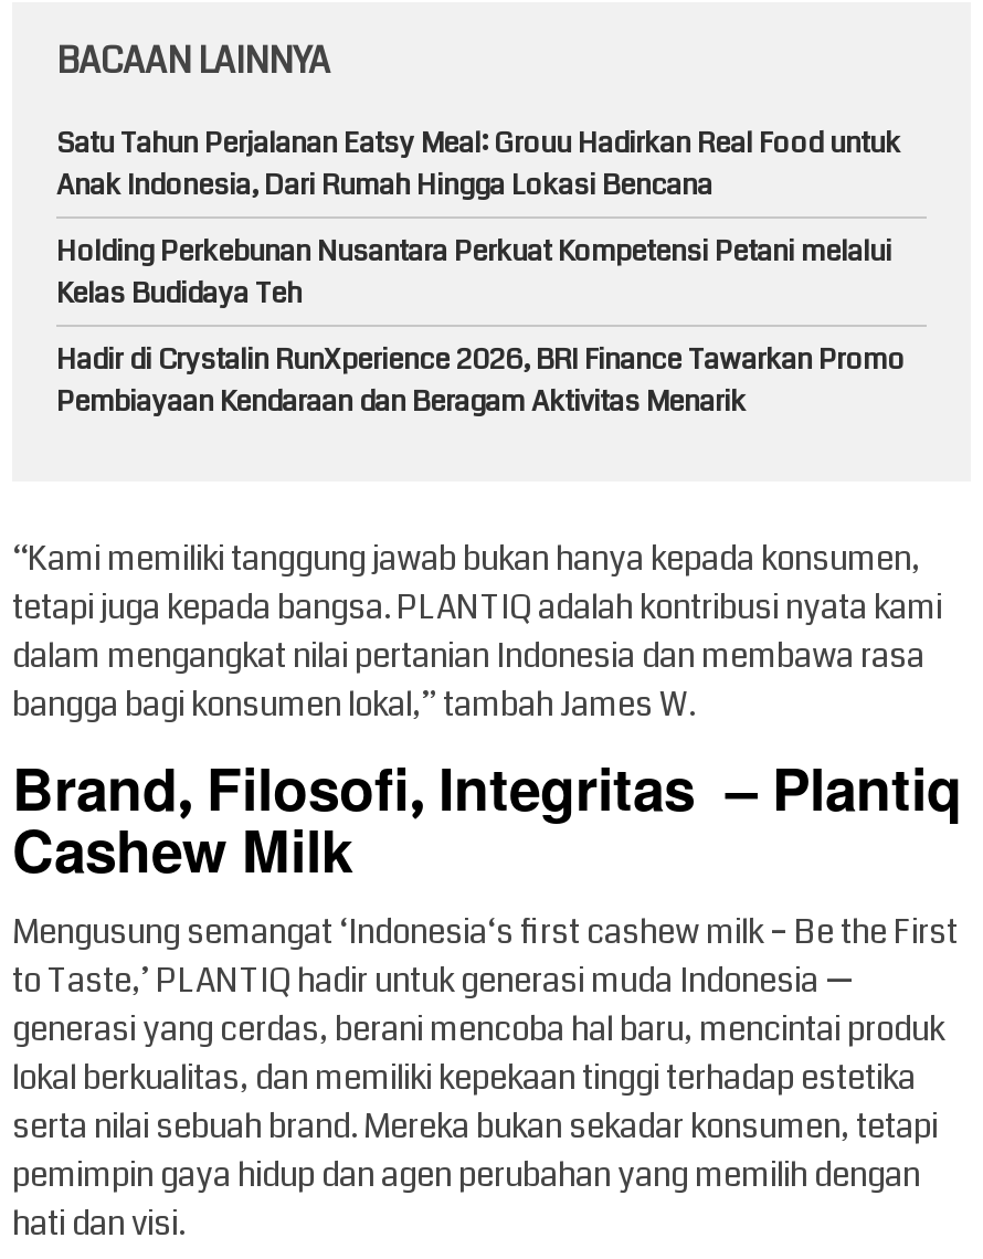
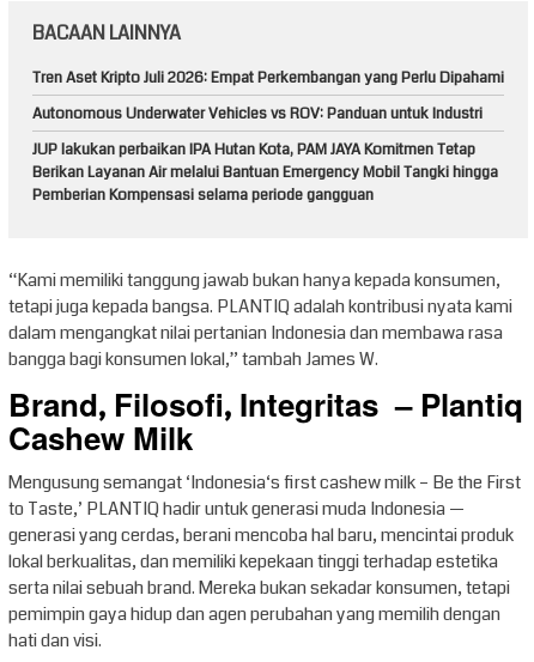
[56,124,900,206] Satu Tahun Perjalanan Eatsy Meal: Grouu Hadirkan Real Food untuk | Anak Indonesia, Dari Rumah Hingga Lokasi Bencana -> [32,67,504,89] Tren Aset Kripto Juli 2026: Empat Perkembangan yang Perlu Dipahami
[56,233,891,314] Holding Perkebunan Nusantara Perkuat Kompetensi Petani melalui | Kelas Budidaya Teh -> [32,103,483,125] Autonomous Underwater Vehicles vs ROV: Panduan untuk Industri
[56,341,905,423] Hadir di Crystalin RunXperience 2026, BRI Finance Tawarkan Promo | Pembiayaan Kendaraan dan Beragam Aktivitas Menarik -> [32,139,498,206] JUP lakukan perbaikan IPA Hutan Kota, PAM JAYA Komitmen Tetap | Berikan Layanan Air melalui Bantuan Emergency Mobil Tangki hingga | Pemberian Kompensasi selama periode gangguan

